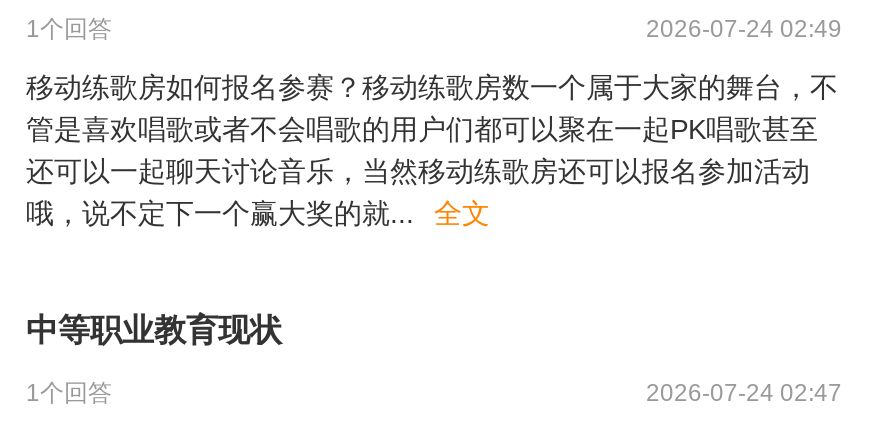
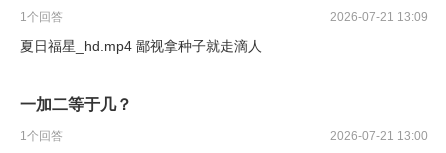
[646,15,842,43] 2026-07-24 02:49 -> [330,10,428,24] 2026-07-21 13:09
[26,71,838,229] 移动练歌房如何报名参赛？移动练歌房数一个属于大家的舞台，不 | 管是喜欢唱歌或者不会唱歌的用户们都可以聚在一起PK唱歌甚至 | 还可以一起聊天讨论音乐，当然移动练歌房还可以报名参加活动 | 哦，说不定下一个赢大奖的就... | 全文 -> [20,38,262,54] 夏日福星_hd.mp4 鄙视拿种子就走滴人
[26,313,282,347] 中等职业教育现状 -> [20,96,132,113] 一加二等于几？
[646,379,842,407] 2026-07-24 02:47 -> [330,129,428,143] 2026-07-21 13:00

